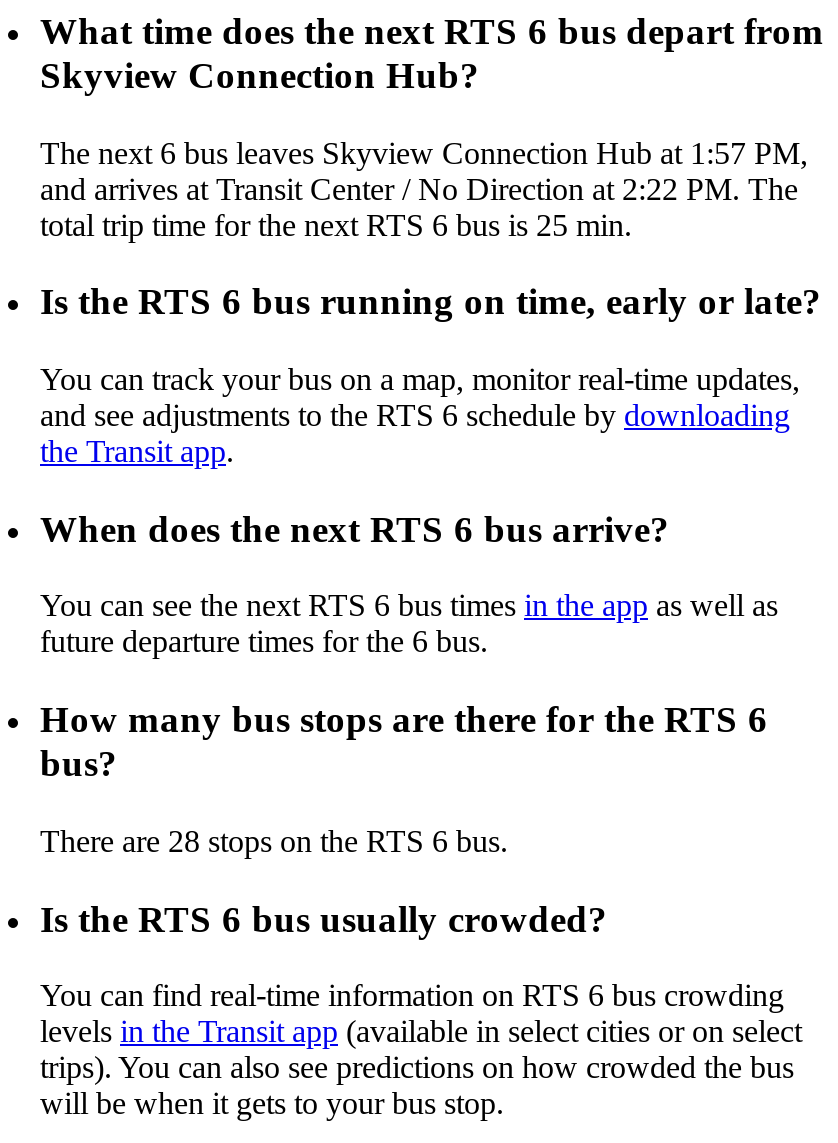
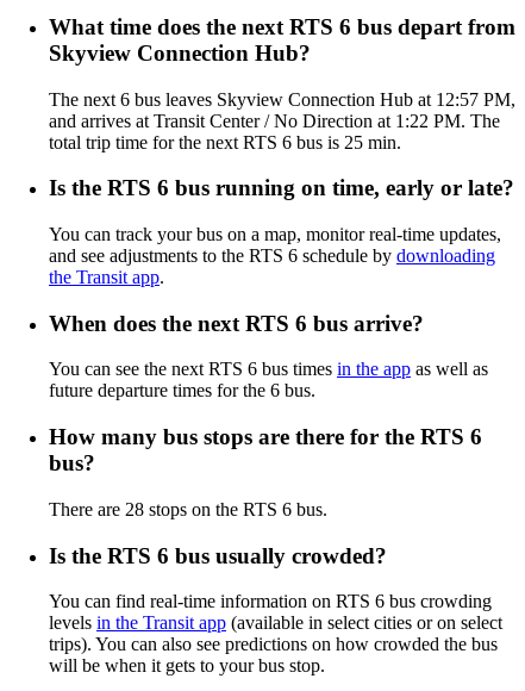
[40,135,808,169] The next 6 bus leaves Skyview Connection Hub at 1:57 PM, -> [49,89,515,109] The next 6 bus leaves Skyview Connection Hub at 12:57 PM,
[40,171,798,205] and arrives at Transit Center / No Direction at 2:22 PM. The -> [49,110,500,130] and arrives at Transit Center / No Direction at 1:22 PM. The

